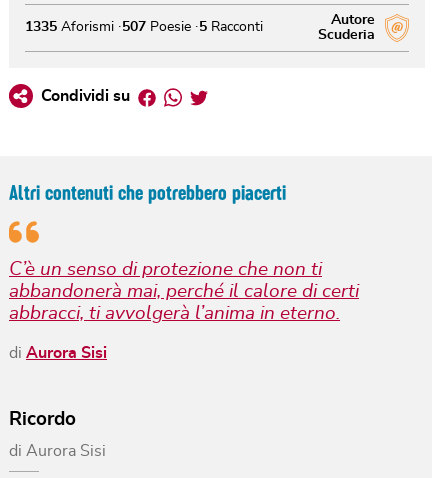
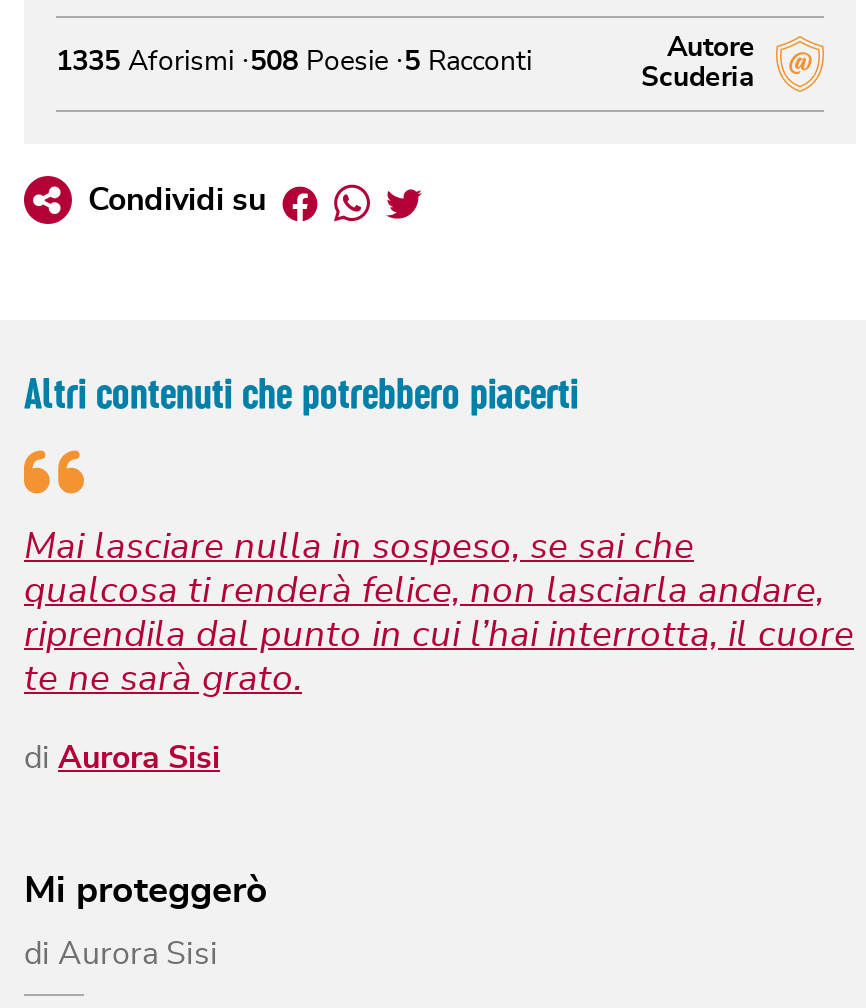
[25,20,263,34] 1335 Aforismi 507 Poesie 5 Racconti -> [56,48,532,76] 1335 Aforismi 508 Poesie 5 Racconti
[9,260,359,323] C’è un senso di protezione che non ti | abbandonerà mai, perché il calore di certi | abbracci, ti avvolgerà l’anima in eterno. -> [24,528,854,698] Mai lasciare nulla in sospeso, se sai che | qualcosa ti renderà felice, non lasciarla andare, | riprendila dal punto in cui l’hai interrotta, il cuore | te ne sarà grato.
[9,410,76,429] Ricordo -> [24,872,268,910] Mi proteggerò

